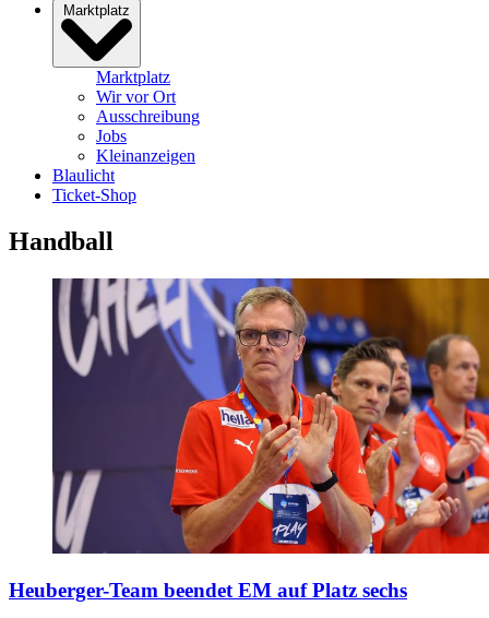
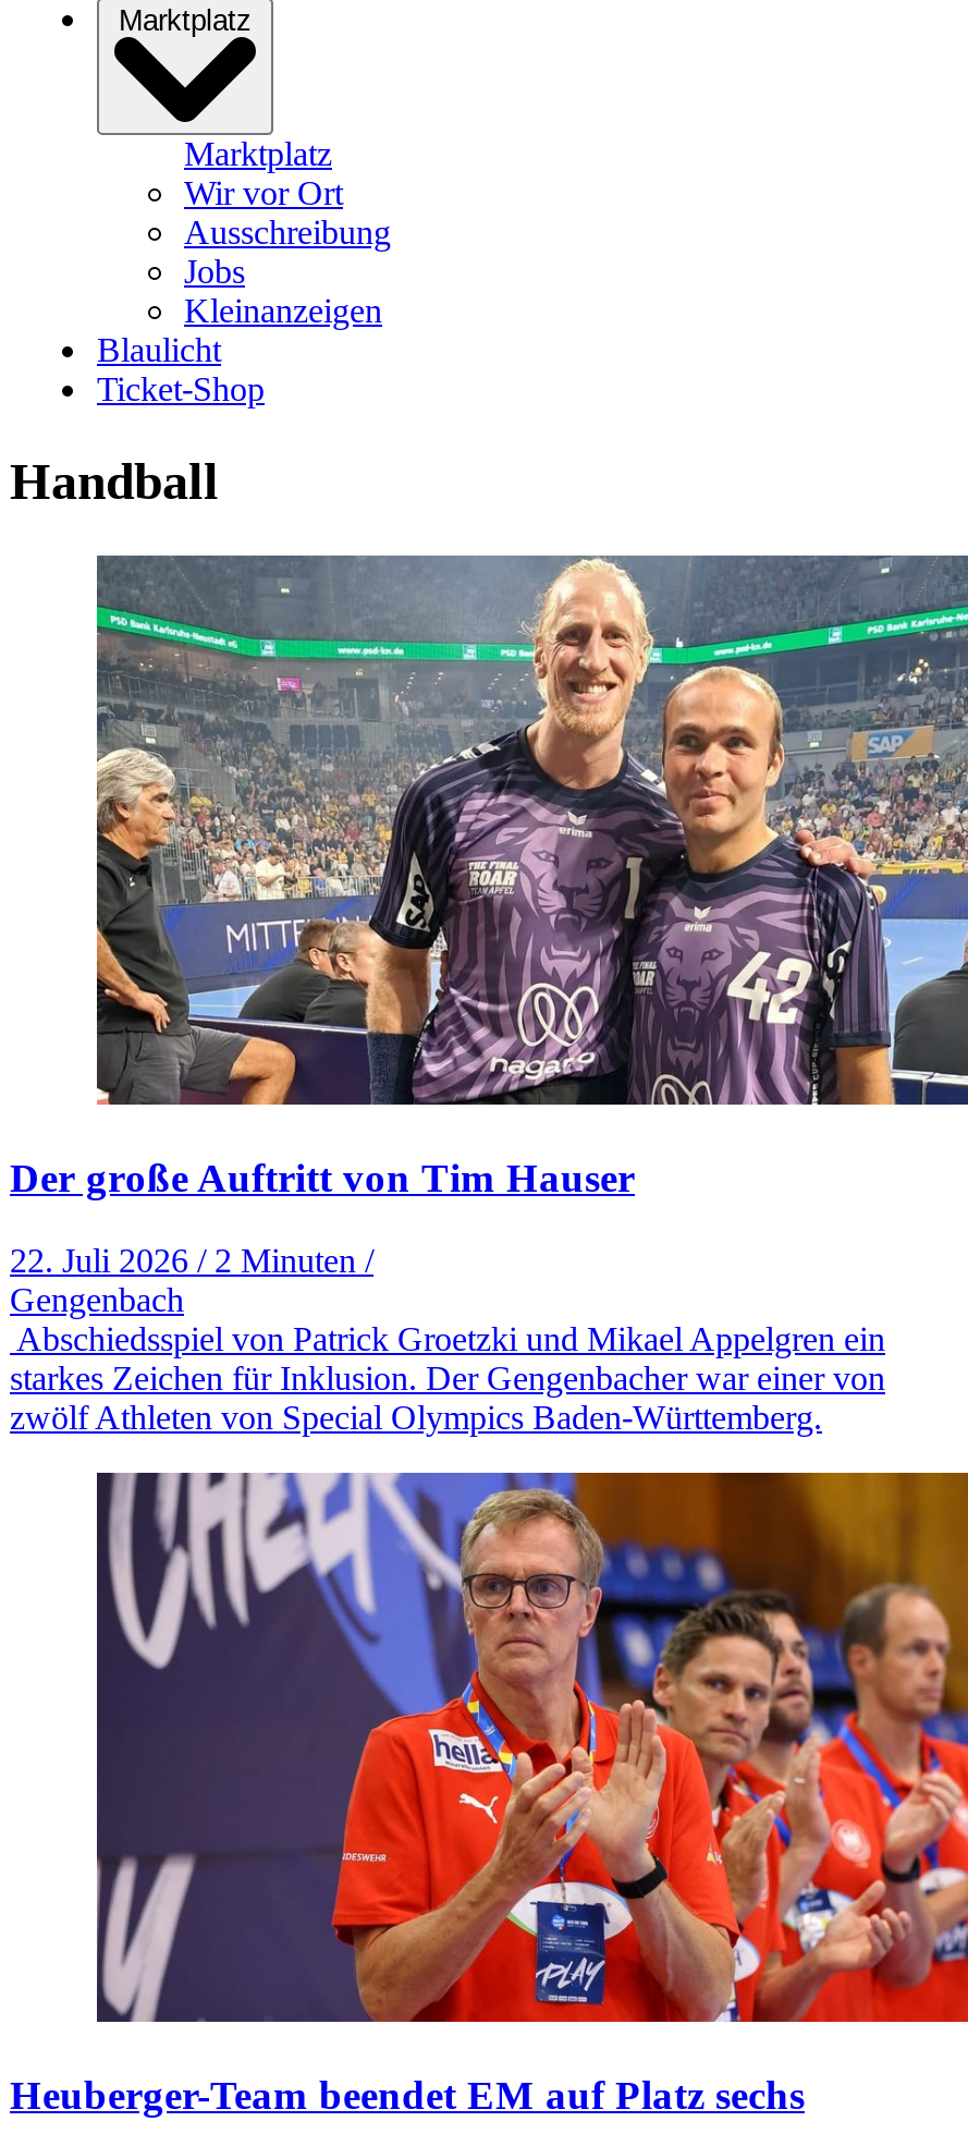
none -> [10,553,961,1437] [image] | Der große Auftritt von Tim Hauser | 22. Juli 2026 / 2 Minuten / | Gengenbach | Abschiedsspiel von Patrick Groetzki und Mikael Appelgren ein | starkes Zeichen für Inklusion. Der Gengenbacher war einer von | zwölf Athleten von Special Olympics Baden-Württemberg.

